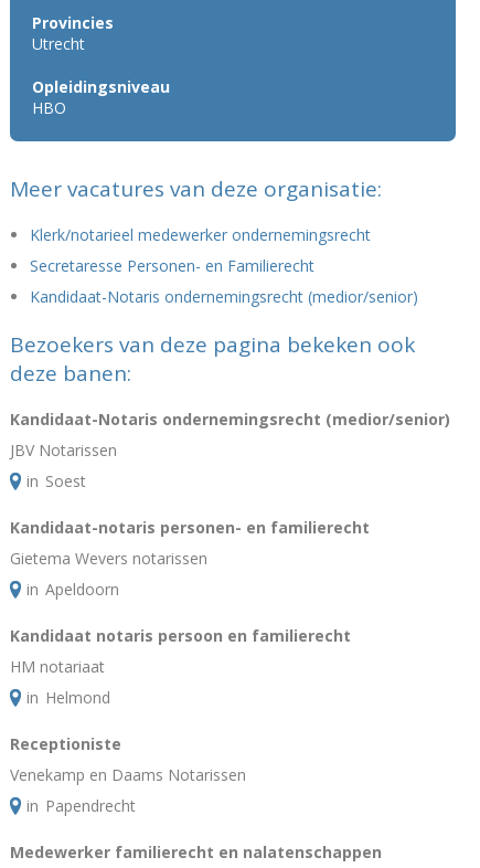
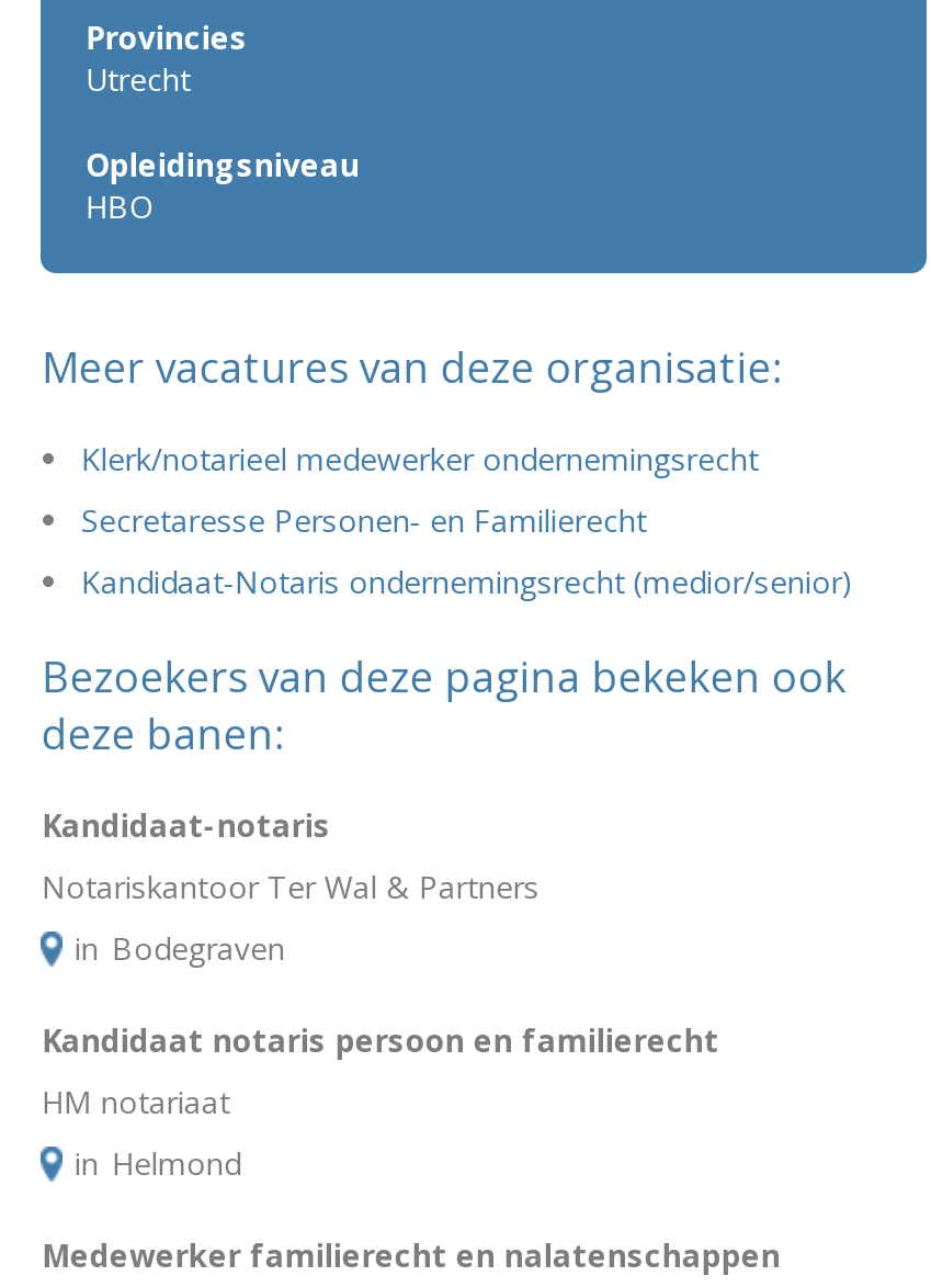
[10,408,451,599] Kandidaat-Notaris ondernemingsrecht (medior/senior) | JBV Notarissen | in Soest | Kandidaat-notaris personen- en familierecht | Gietema Wevers notarissen | in Apeldoorn -> [41,803,539,968] Kandidaat-notaris | Notariskantoor Ter Wal & Partners | in Bodegraven
[10,733,247,816] Receptioniste | Venekamp en Daams Notarissen | in Papendrecht -> none

